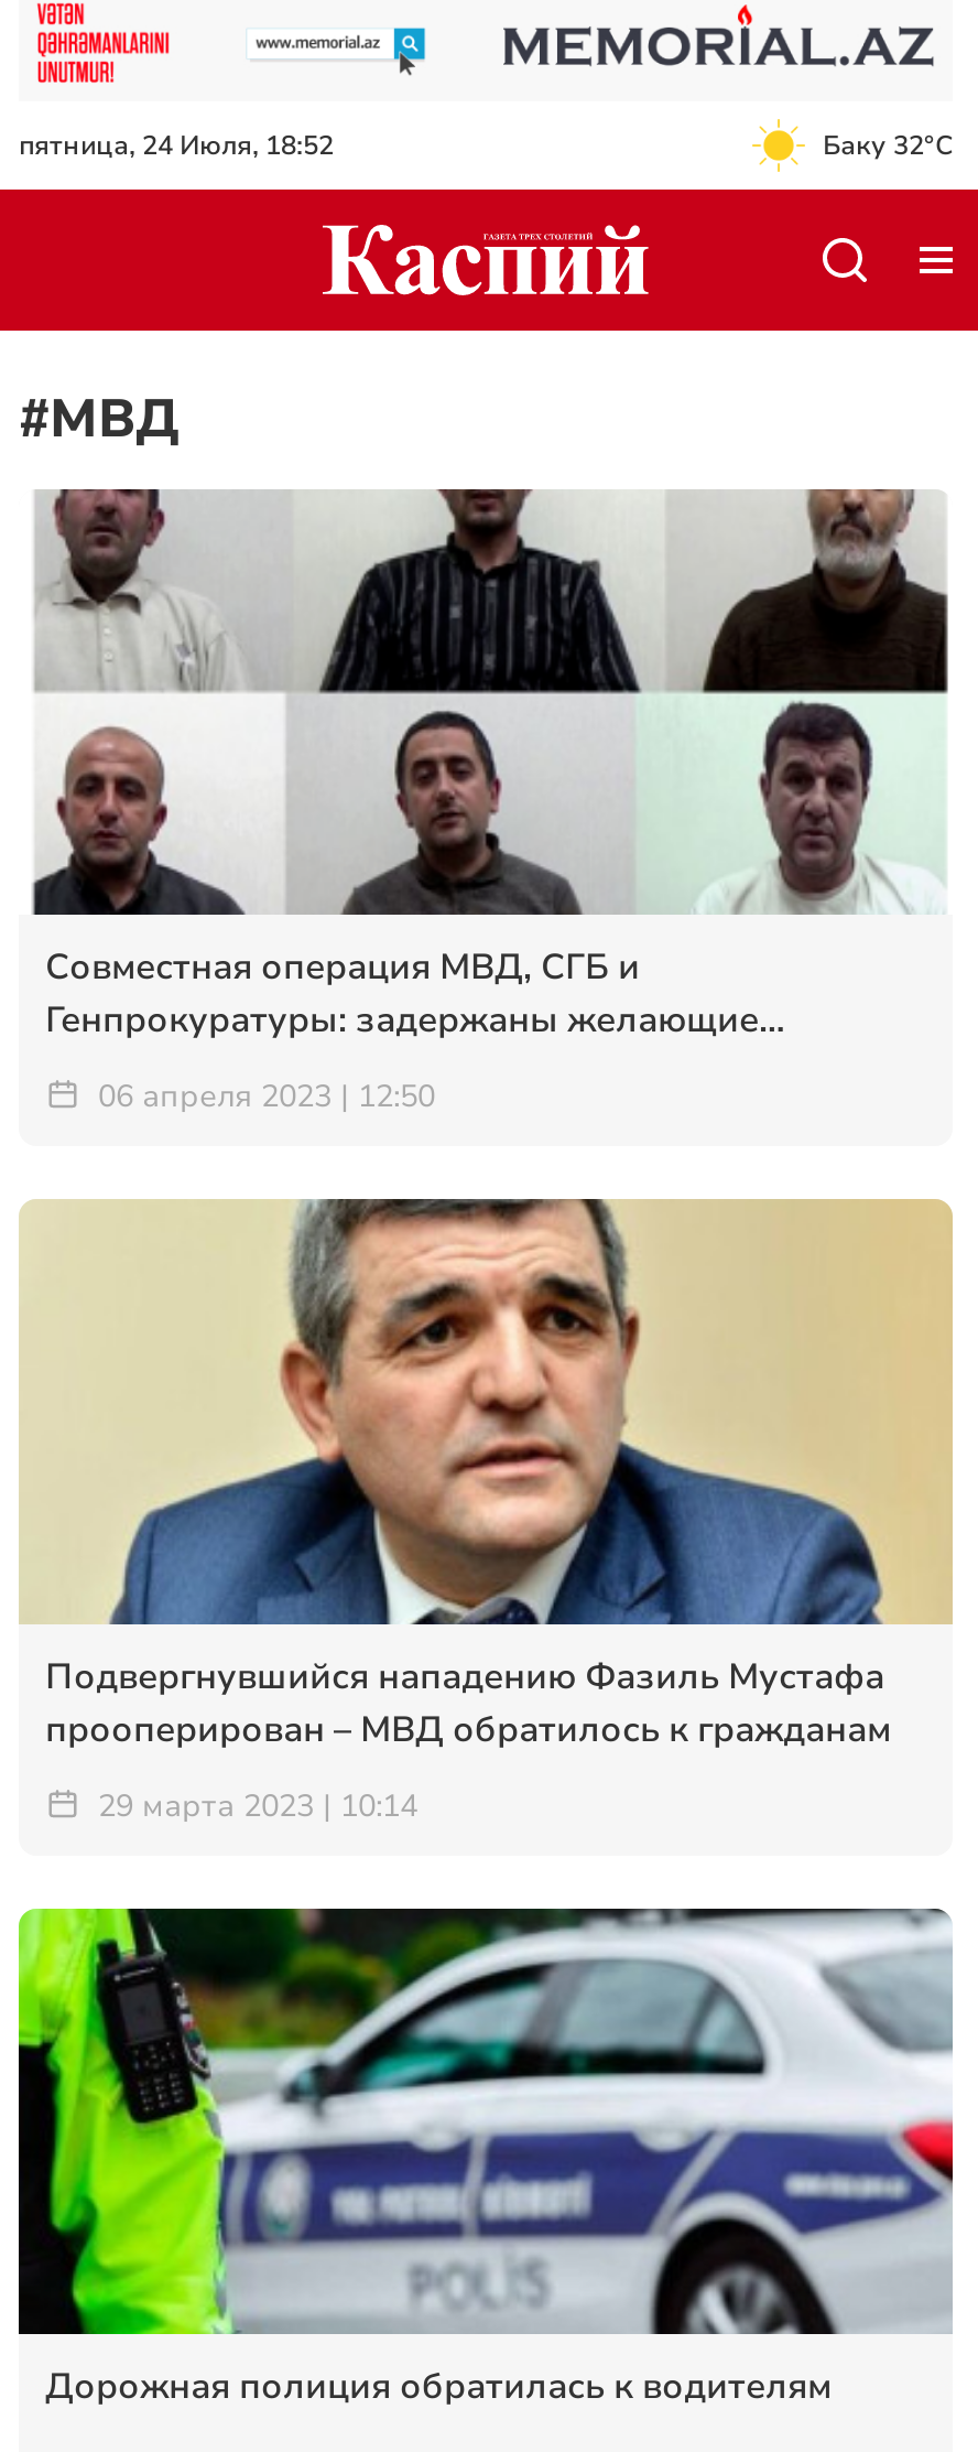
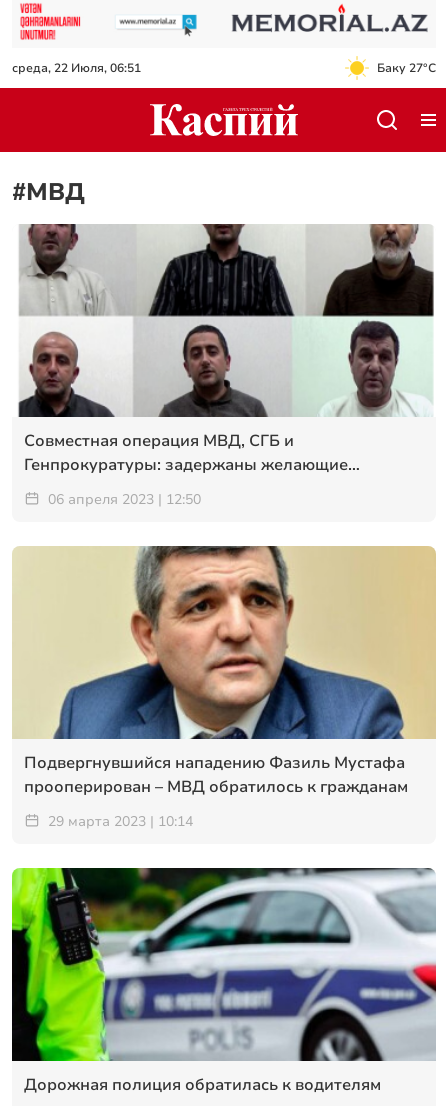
[19,127,334,163] пятница, 24 Июля, 18:52 -> [12,60,141,76] среда, 22 Июля, 06:51
[823,127,953,163] Баку 32°C -> [377,60,436,76] Баку 27°C

